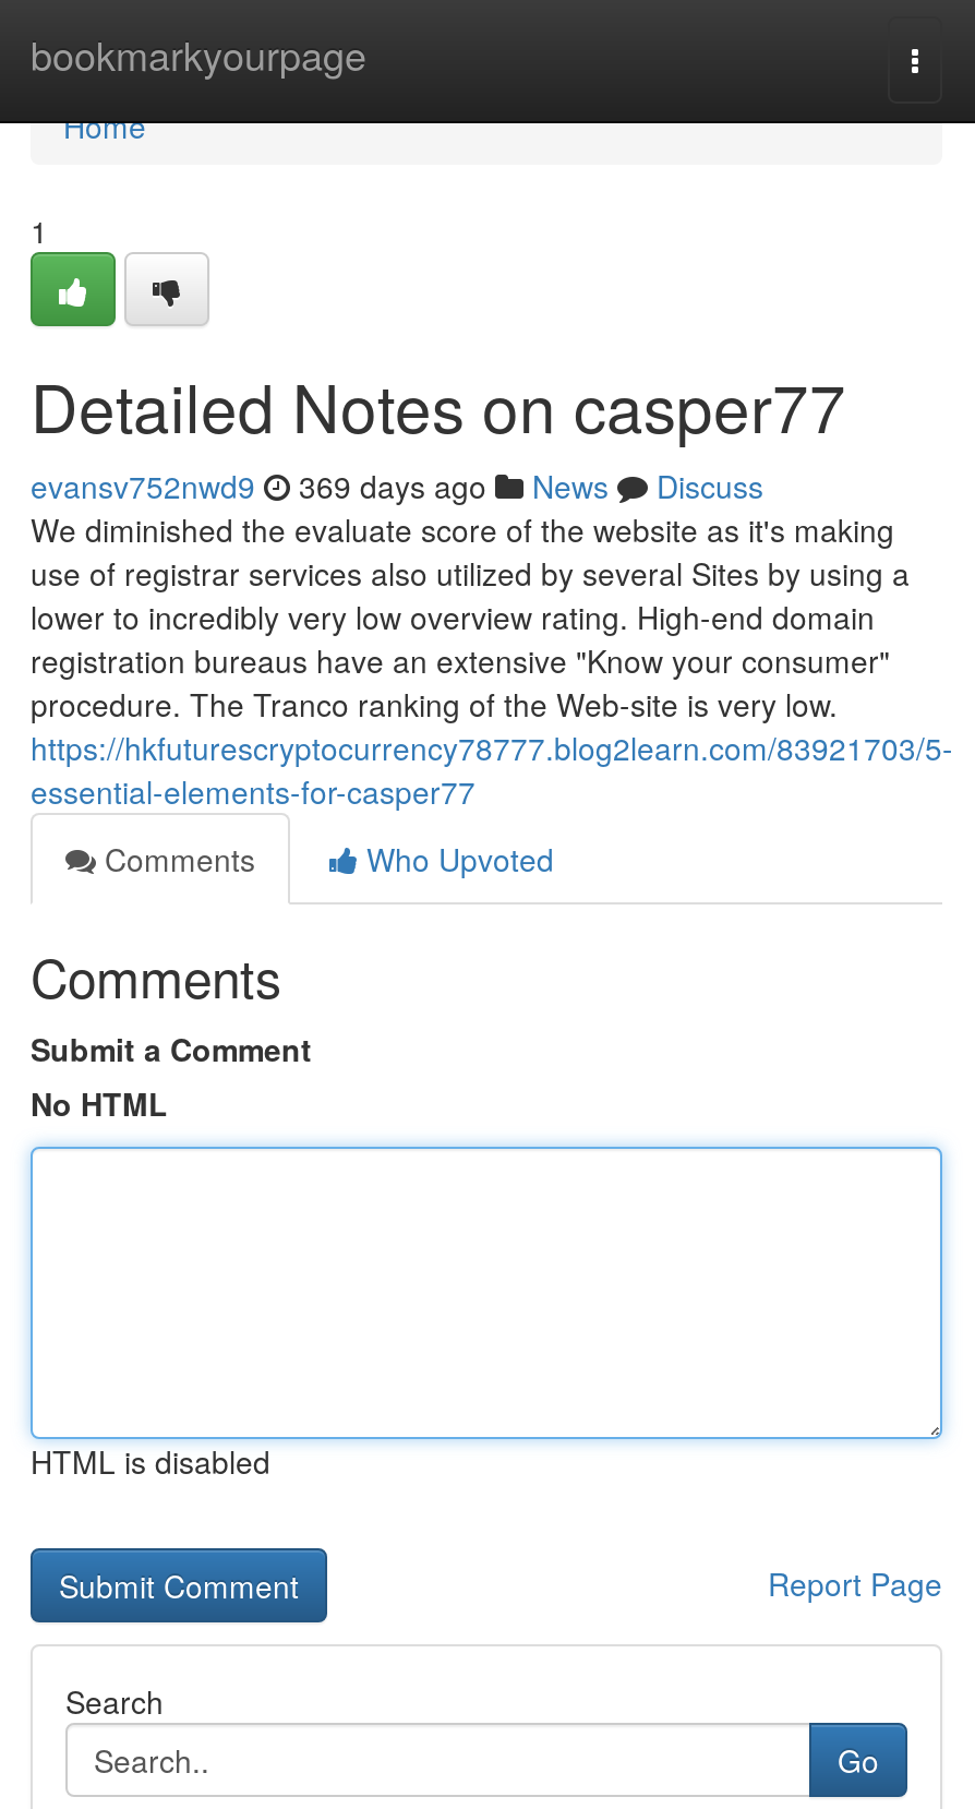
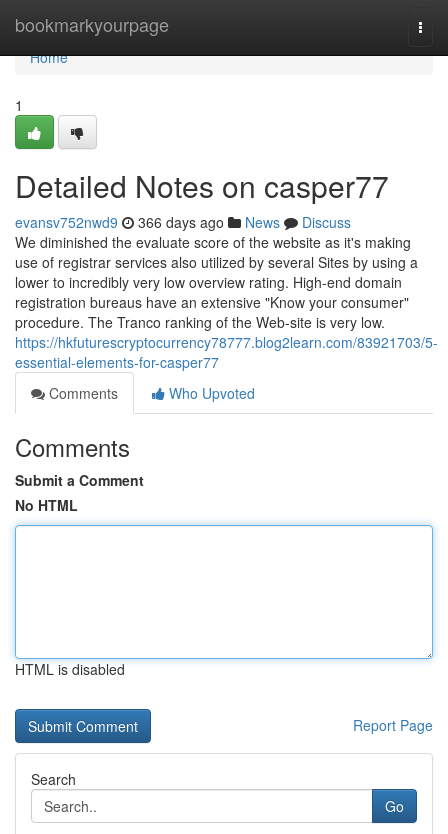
[31,464,763,507] evansv752nwd9 369 days ago News Discuss -> [15,212,351,232] evansv752nwd9 366 days ago News Discuss

